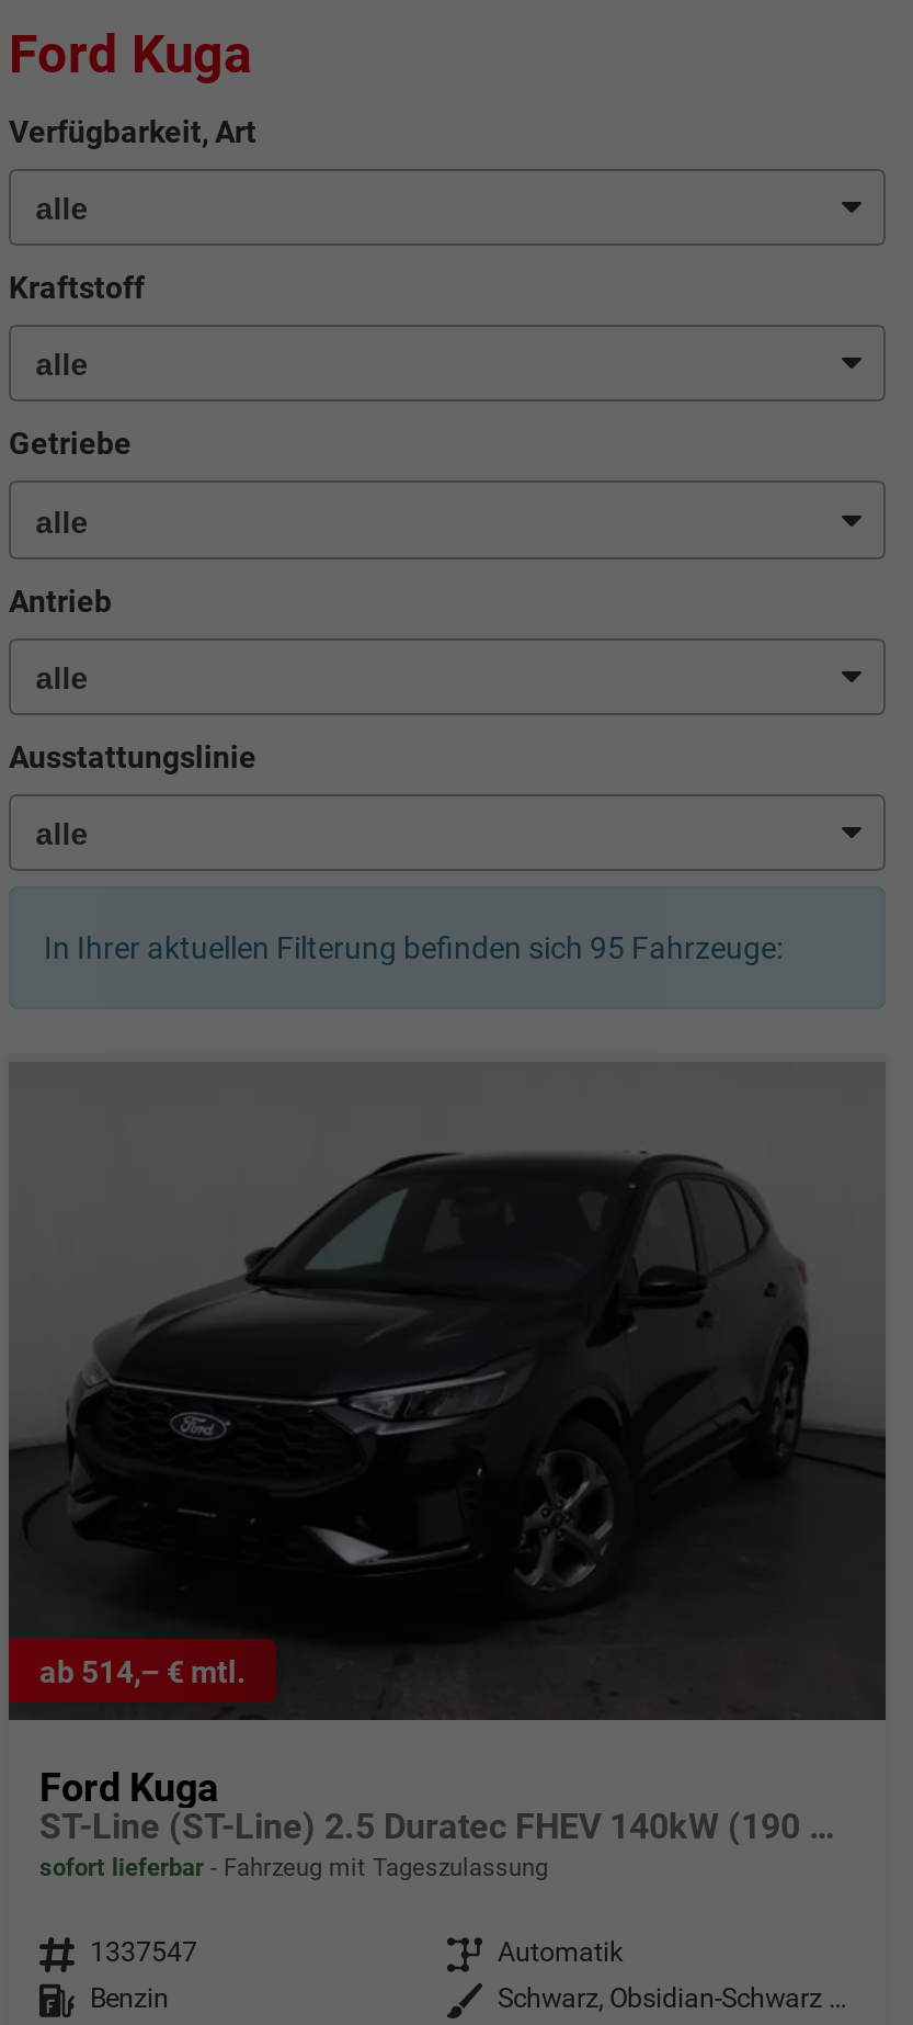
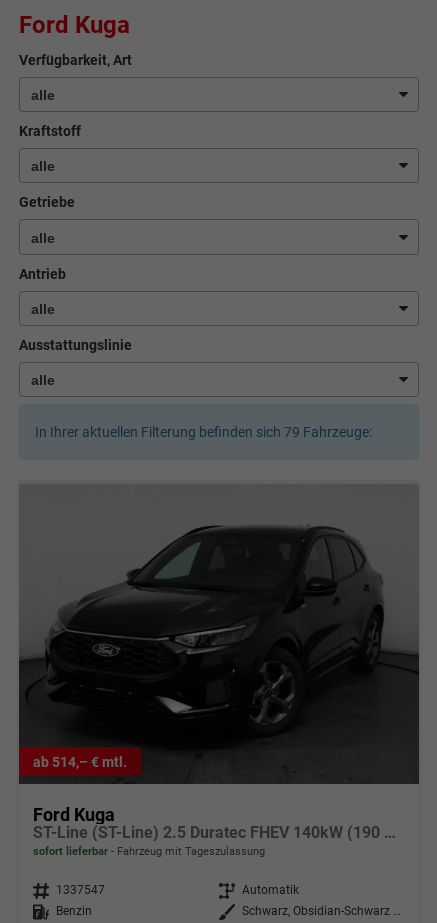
[44,931,783,966] In Ihrer aktuellen Filterung befinden sich 95 Fahrzeuge: -> [35,424,372,440] In Ihrer aktuellen Filterung befinden sich 79 Fahrzeuge:

